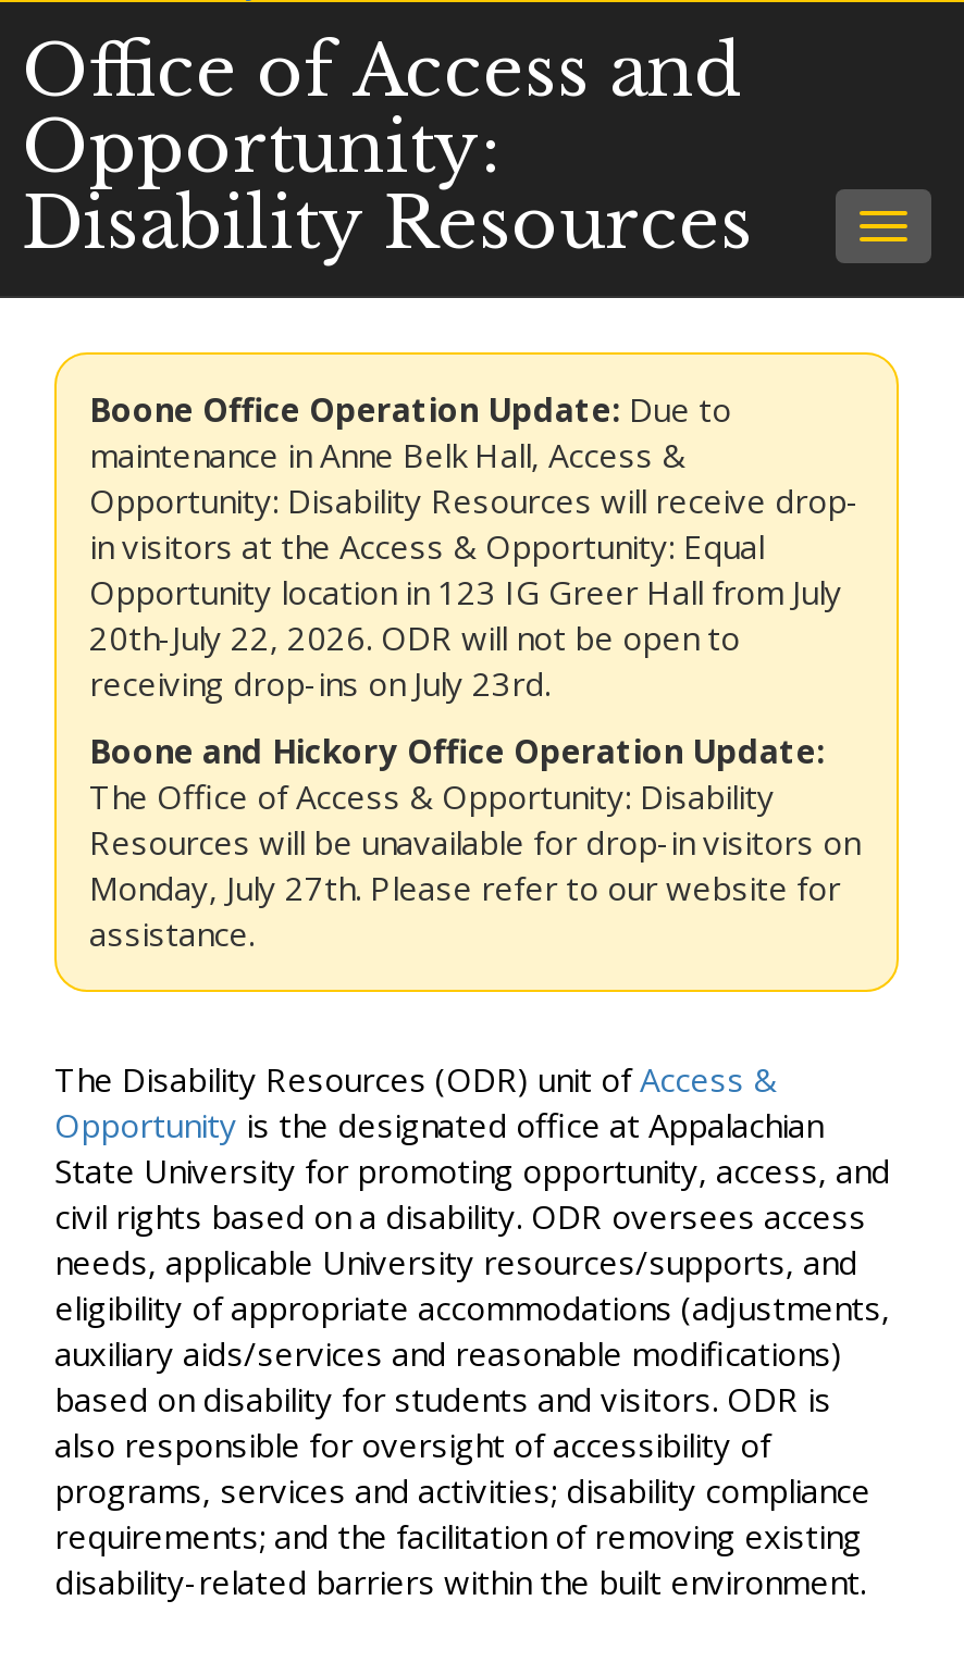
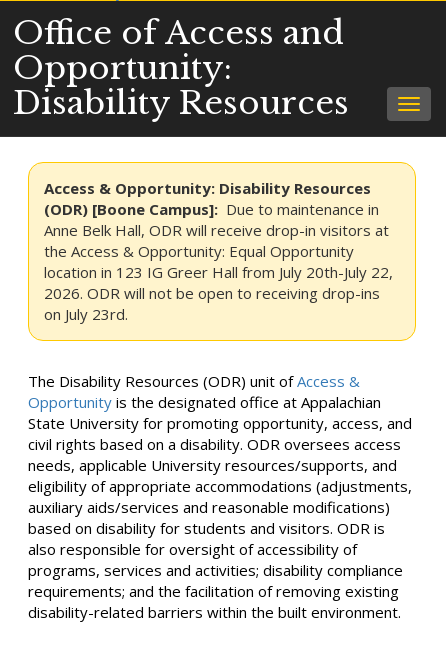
[89,387,860,955] Boone Office Operation Update: Due to | maintenance in Anne Belk Hall, Access & | Opportunity: Disability Resources will receive drop- | in visitors at the Access & Opportunity: Equal | Opportunity location in 123 IG Greer Hall from July | 20th-July 22, 2026. ODR will not be open to | receiving drop-ins on July 23rd. | Boone and Hickory Office Operation Update: | The Office of Access & Opportunity: Disability | Resources will be unavailable for drop-in visitors on | Monday, July 27th. Please refer to our website for | assistance. -> [44,178,393,324] Access & Opportunity: Disability Resources | (ODR) [Boone Campus]: Due to maintenance in | Anne Belk Hall, ODR will receive drop-in visitors at | the Access & Opportunity: Equal Opportunity | location in 123 IG Greer Hall from July 20th-July 22, | 2026. ODR will not be open to receiving drop-ins | on July 23rd.

